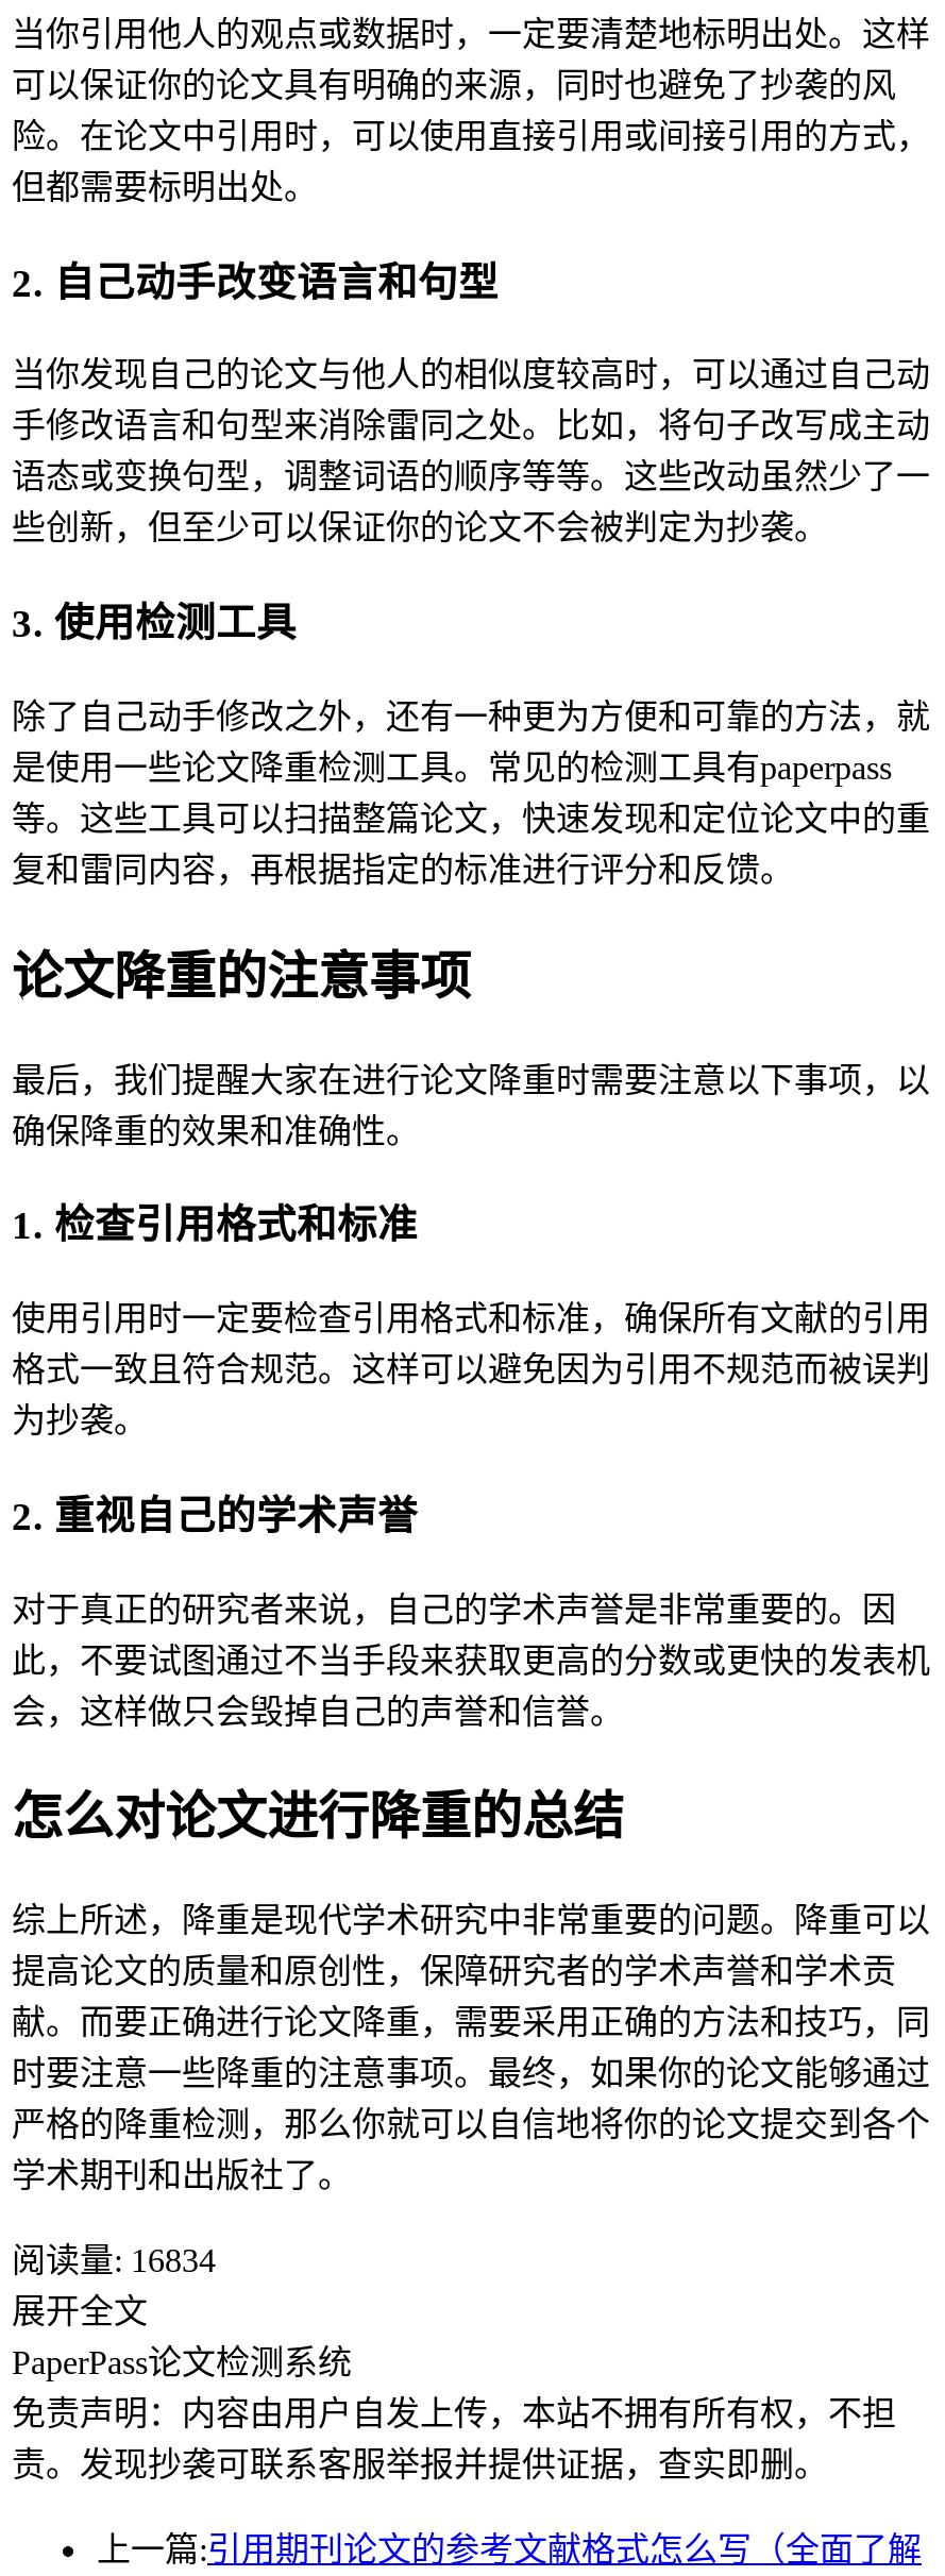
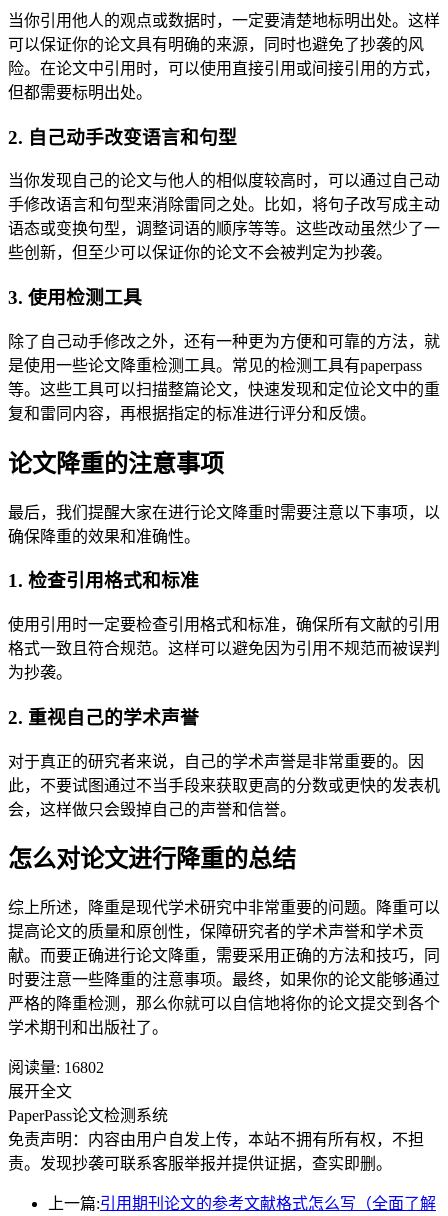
[12,2243,216,2279] 阅读量: 16834 -> [8,1059,104,1076] 阅读量: 16802

